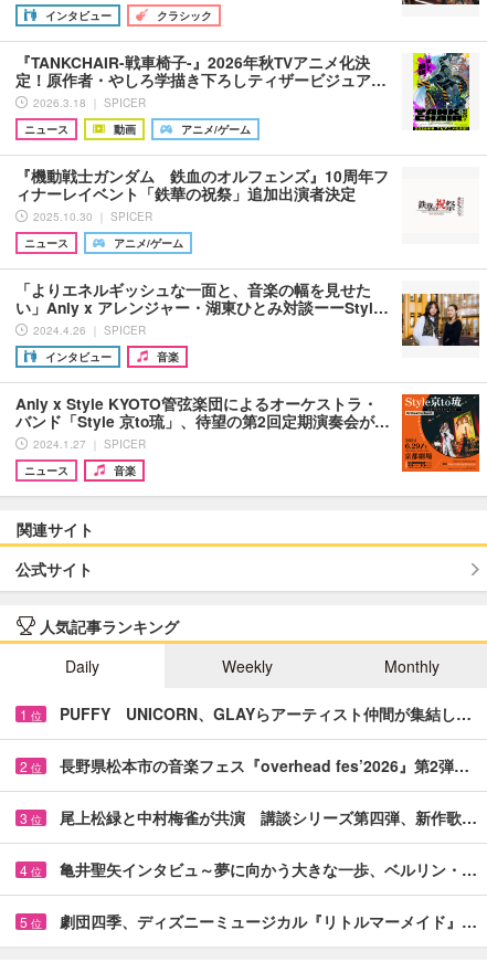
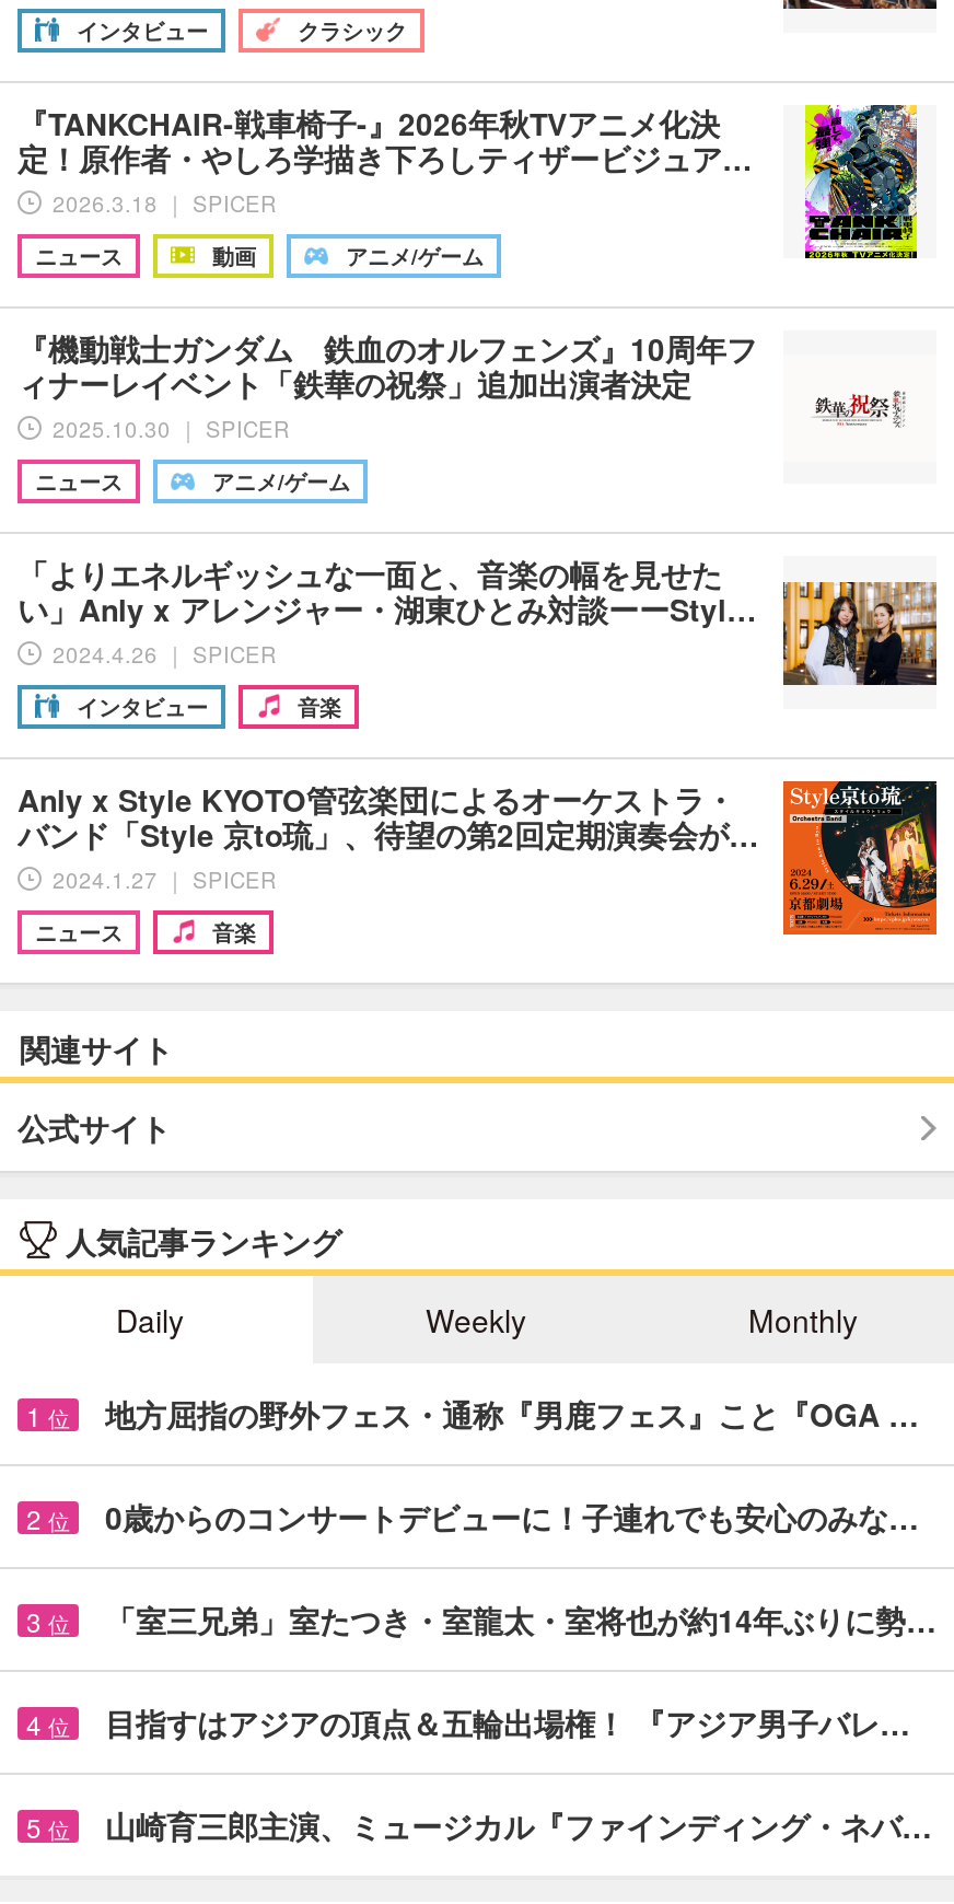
[60,702,472,724] PUFFY UNICORN、GLAYらアーティスト仲間が集結し… -> [105,1391,919,1435] 地方屈指の野外フェス・通称『男鹿フェス』こと『OGA …
[60,754,469,776] 長野県松本市の音楽フェス『overhead fes’2026』第2弾… -> [105,1494,919,1538] 0歳からのコンサートデビューに！子連れでも安心のみな…
[60,806,477,828] 尾上松緑と中村梅雀が共演 講談シリーズ第四弾、新作歌… -> [105,1597,936,1641] 「室三兄弟」室たつき・室龍太・室将也が約14年ぶりに勢…
[60,858,477,880] 亀井聖矢インタビュ～夢に向かう大きな一歩、ベルリン・… -> [105,1700,910,1744] 目指すはアジアの頂点＆五輪出場権！ 『アジア男子バレ…
[60,910,477,932] 劇団四季、ディズニーミュージカル『リトルマーメイド』… -> [105,1803,932,1847] 山崎育三郎主演、ミュージカル『ファインディング・ネバ…

